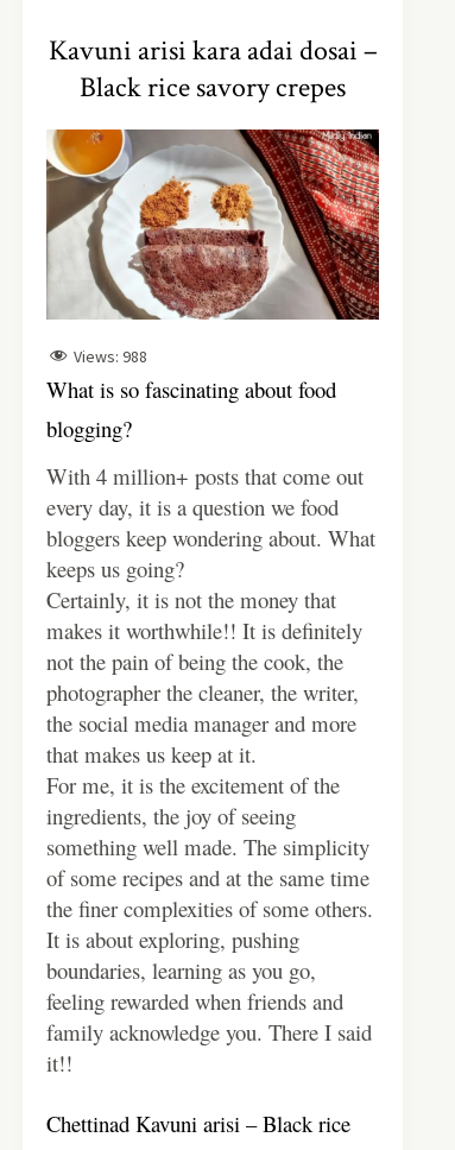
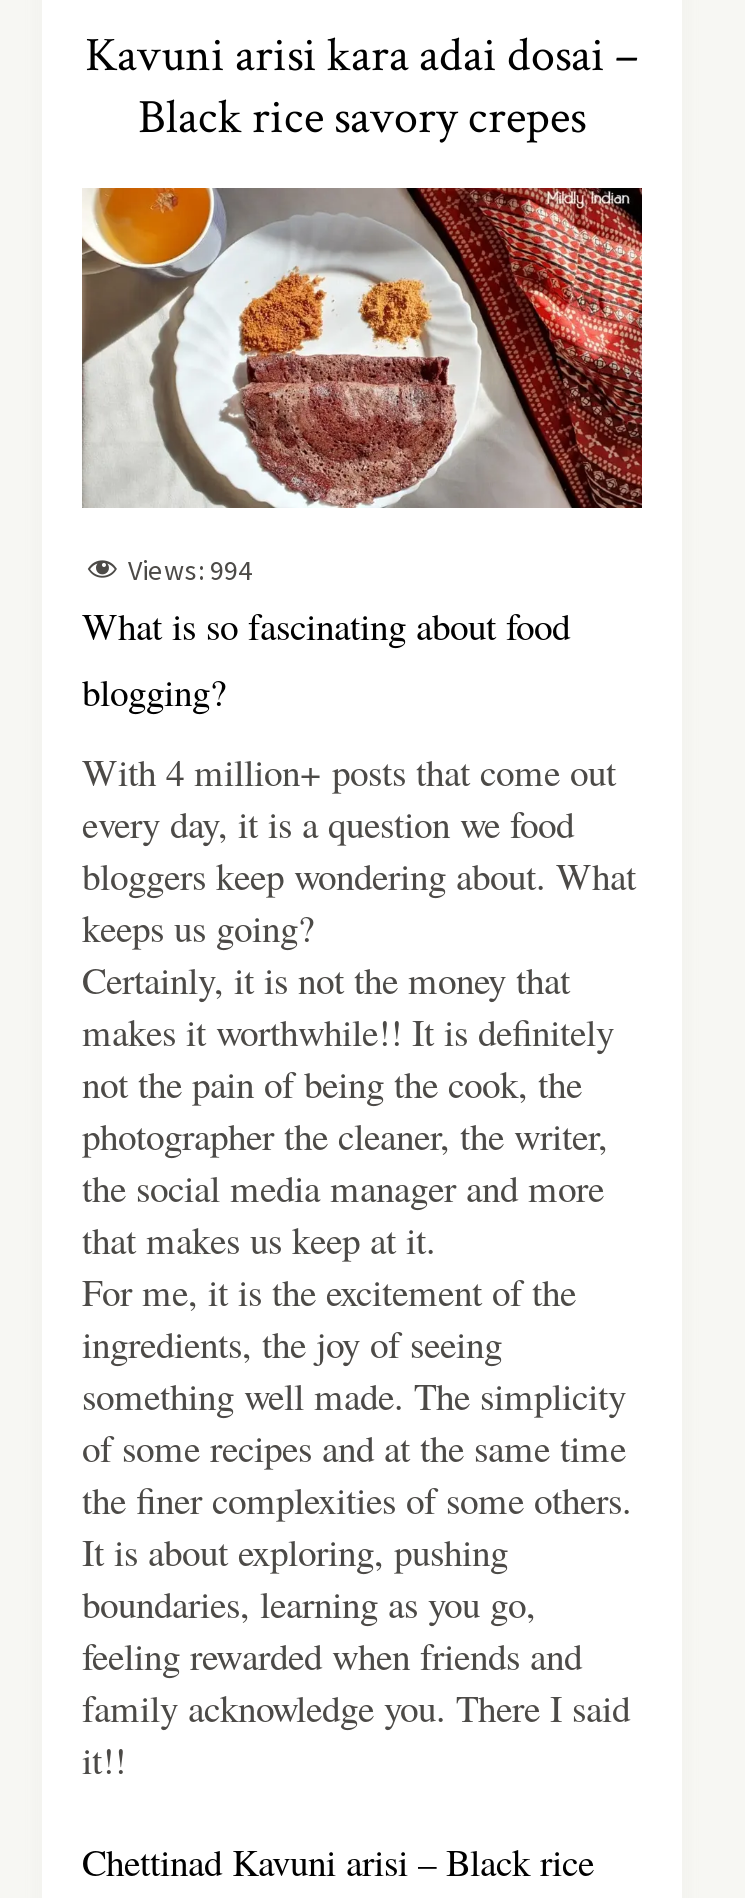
[74,345,147,367] Views: 988 -> [128,551,252,587] Views: 994

